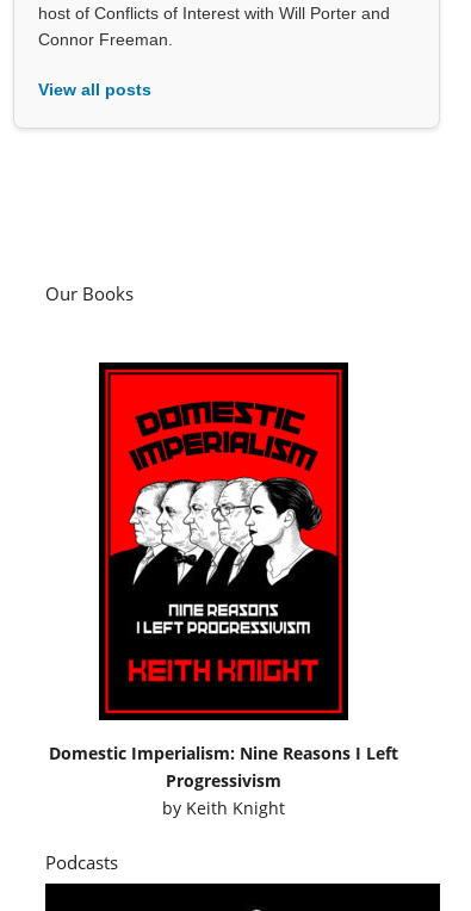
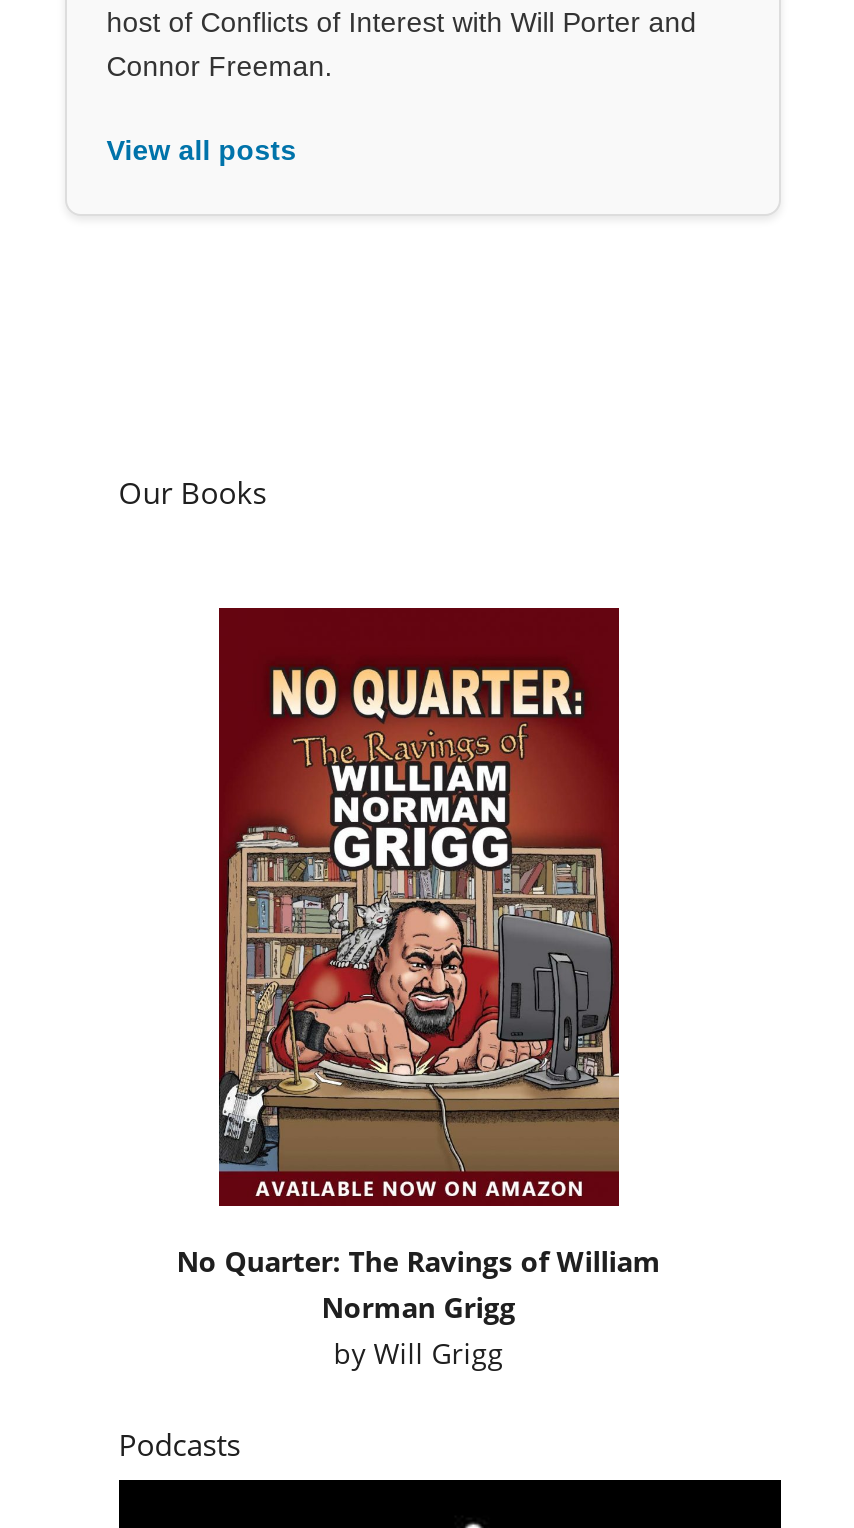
[49,361,399,819] [image] | Domestic Imperialism: Nine Reasons I Left | Progressivism | by Keith Knight -> [177,606,661,1373] [image] | No Quarter: The Ravings of William | Norman Grigg | by Will Grigg

